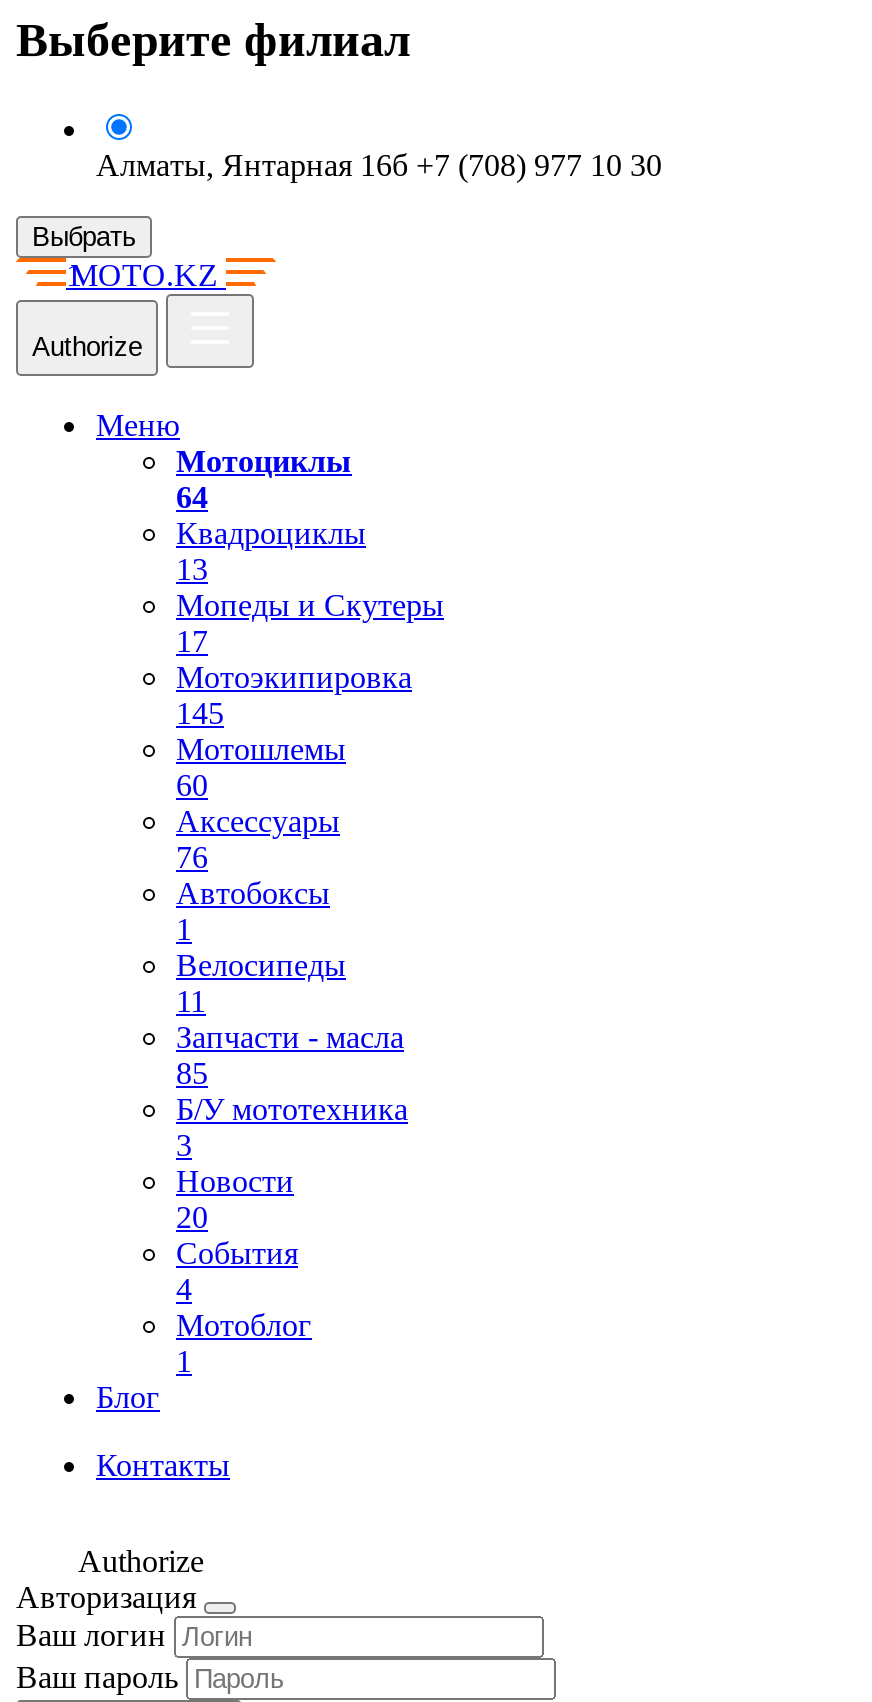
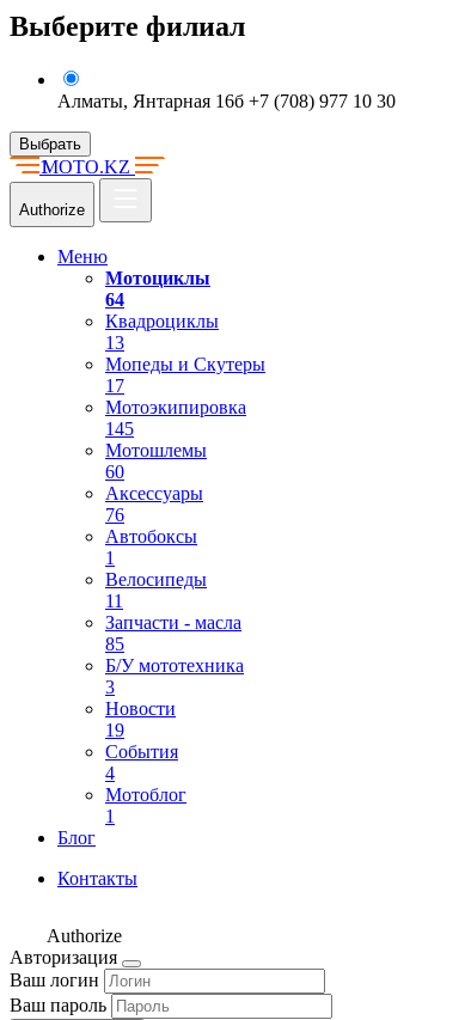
[176,1200,208,1234] 20 -> [105,720,124,740] 19

